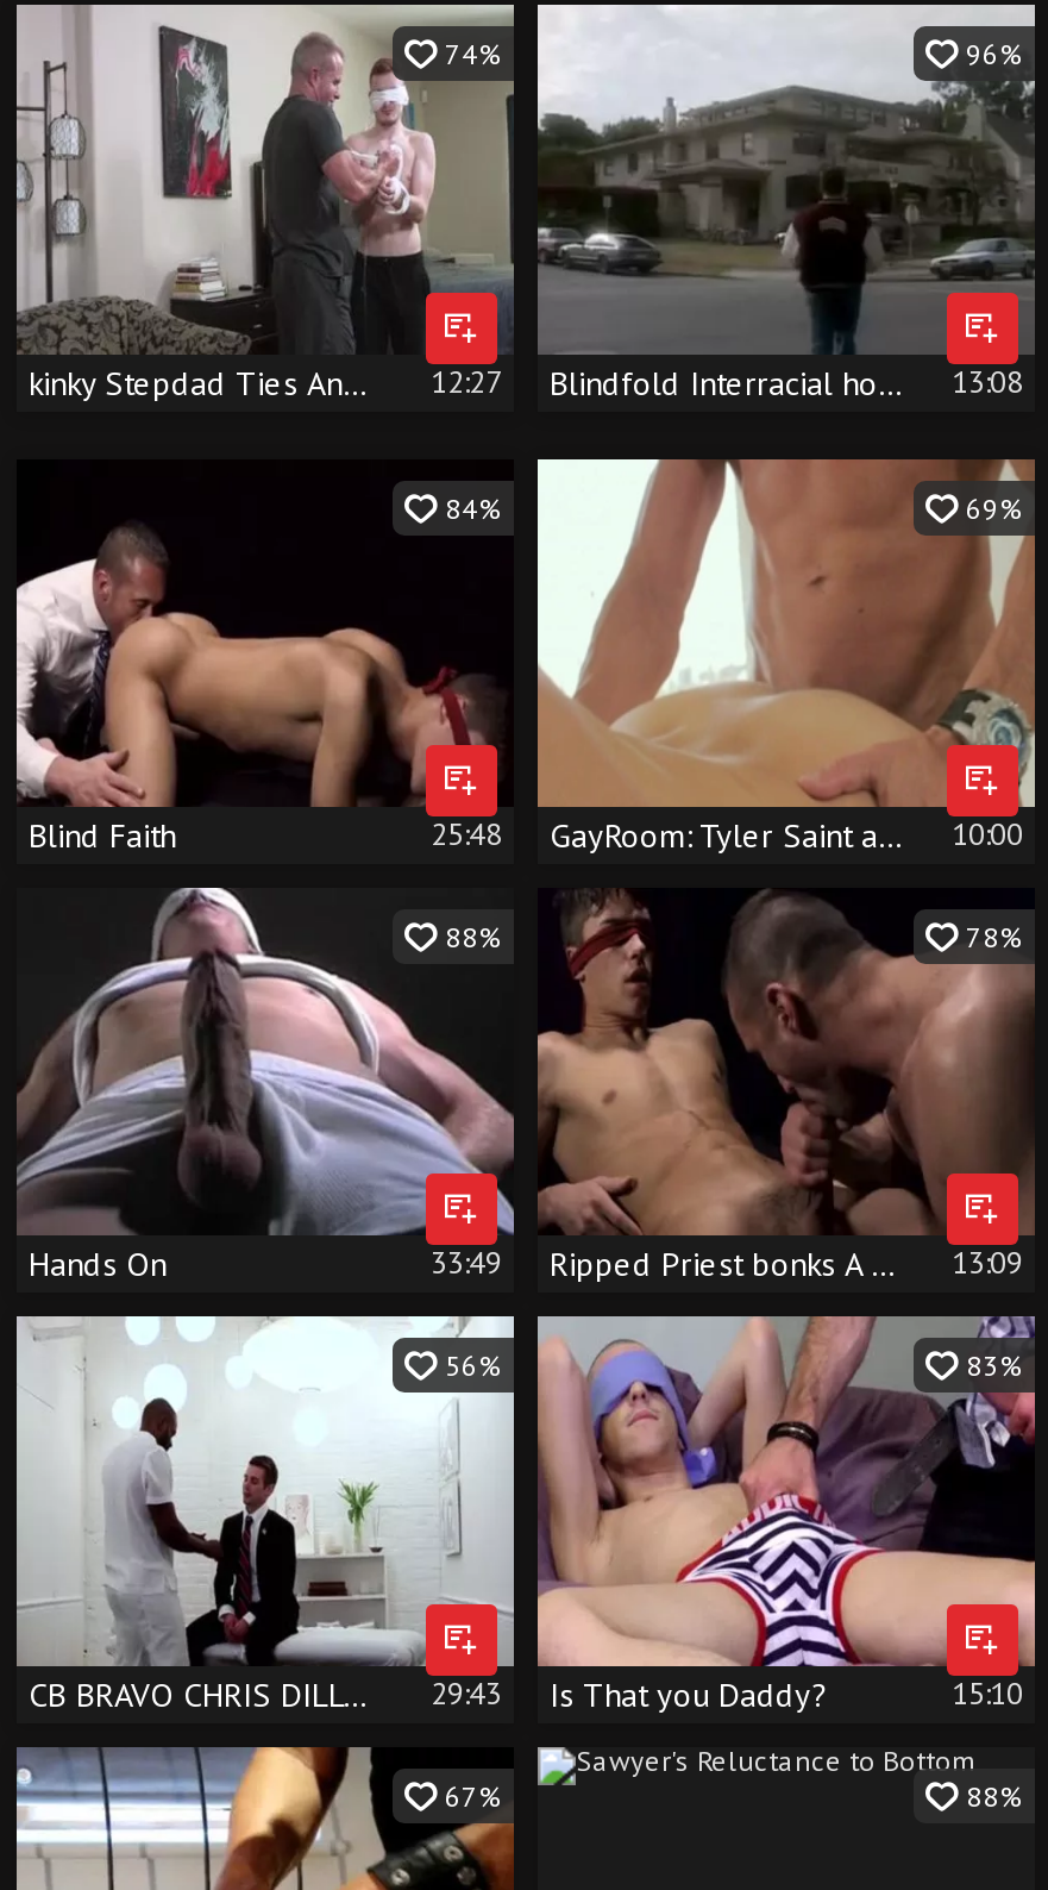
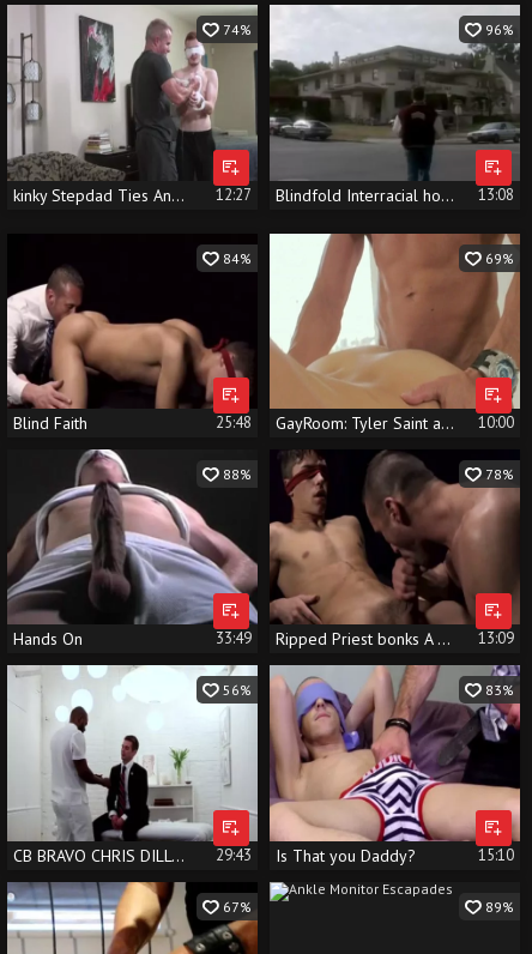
[959,1777,1023,1813] 88% -> [482,897,514,915] 89%

